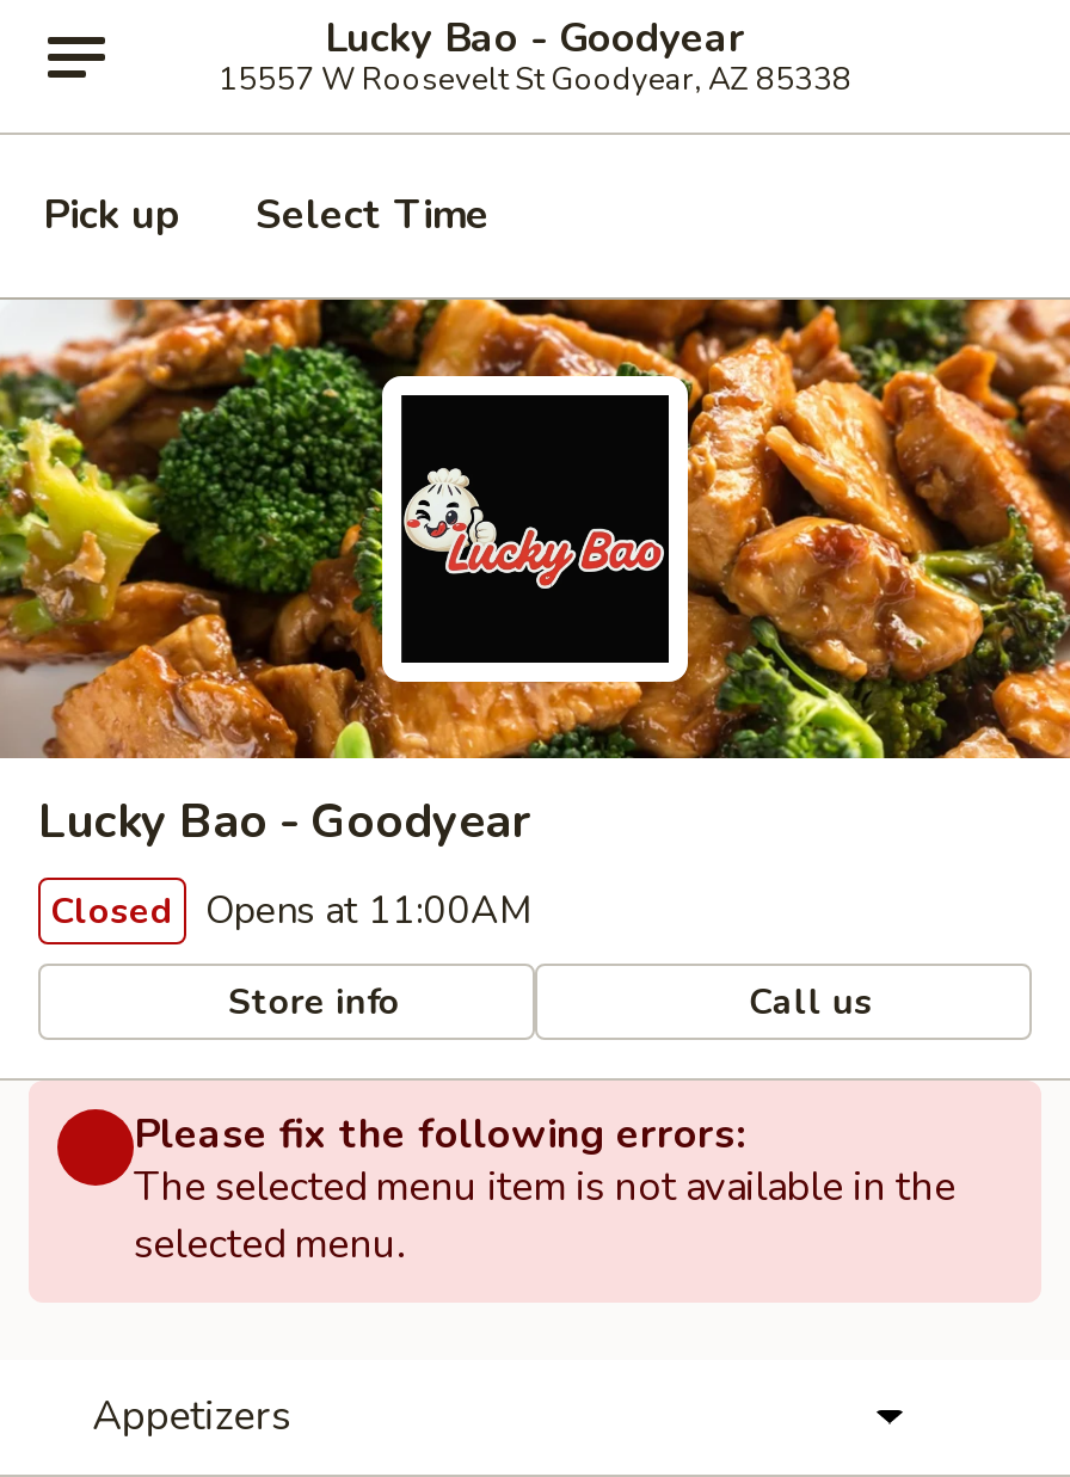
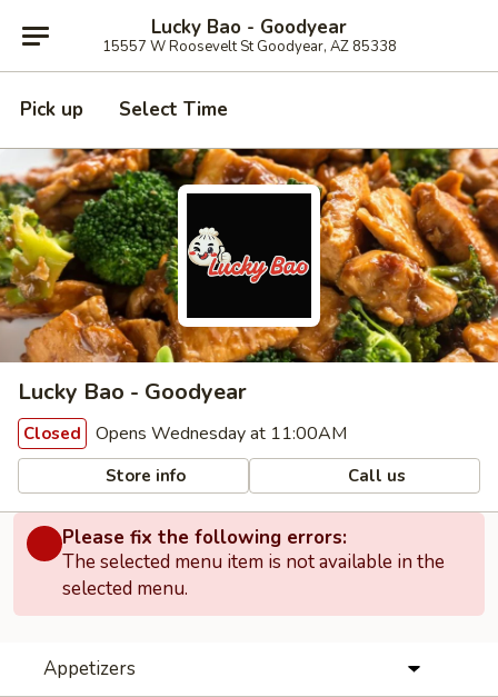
[50,885,533,937] Closed Opens at 11:00AM -> [23,421,347,446] Closed Opens Wednesday at 11:00AM

